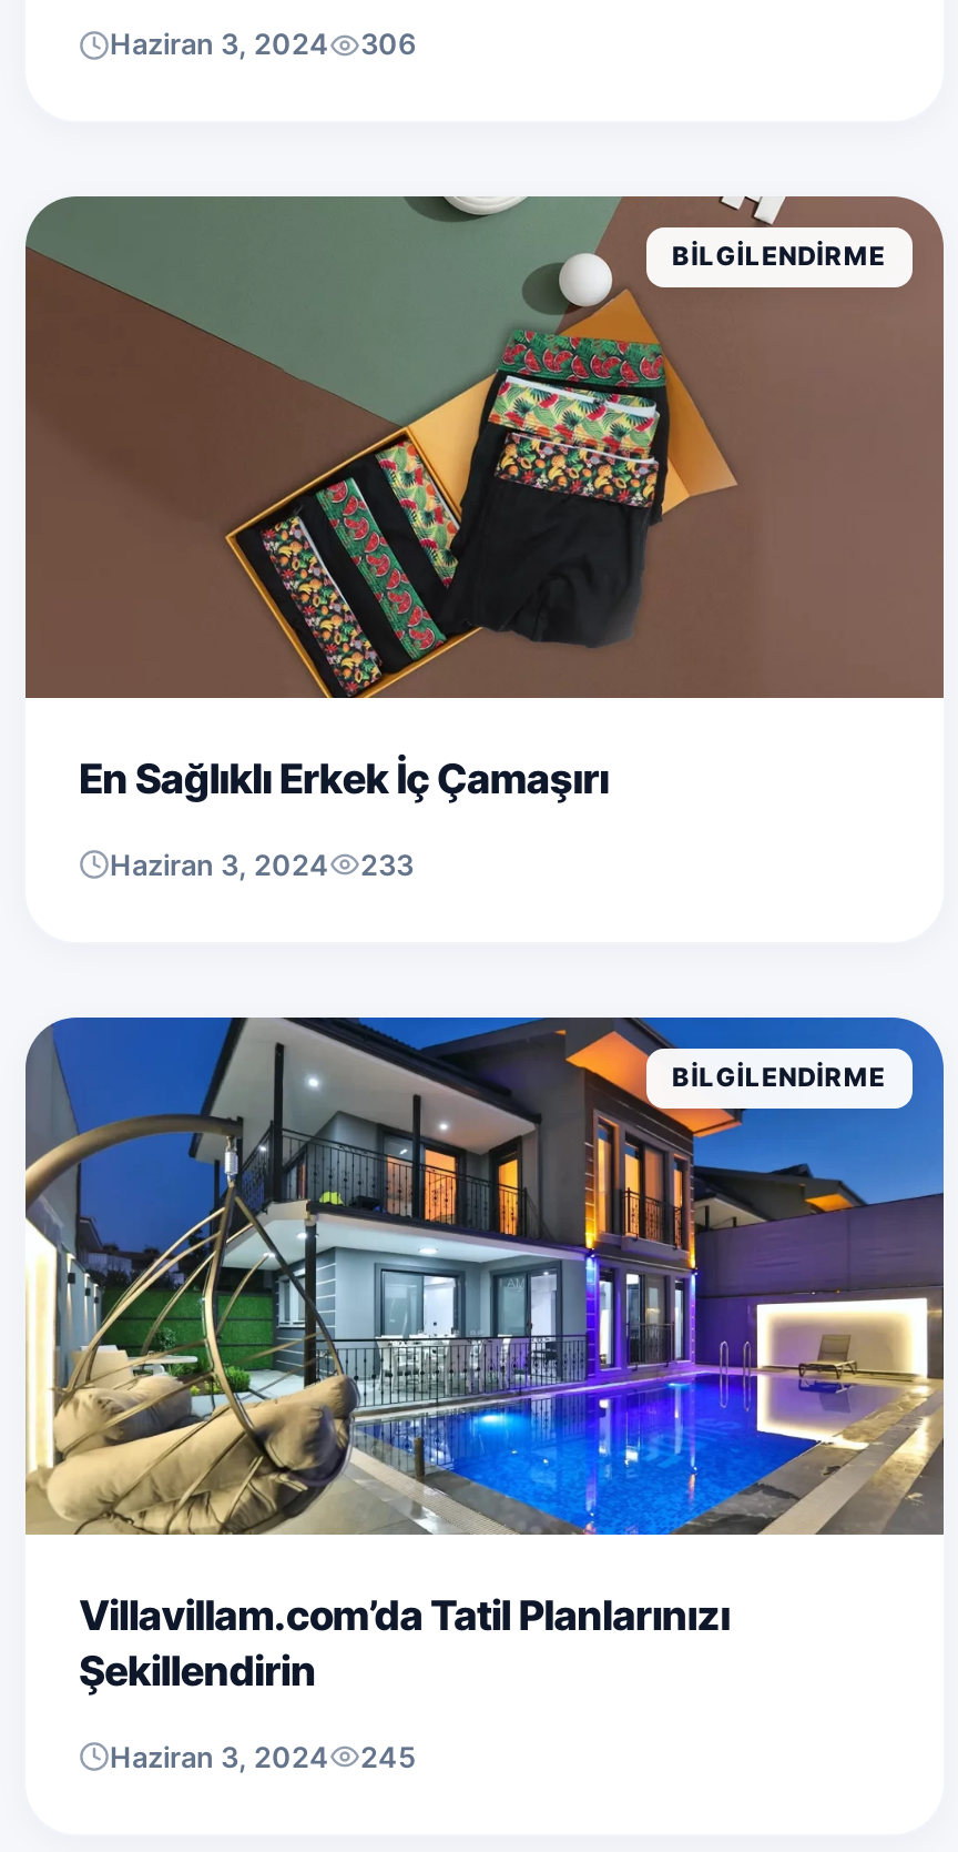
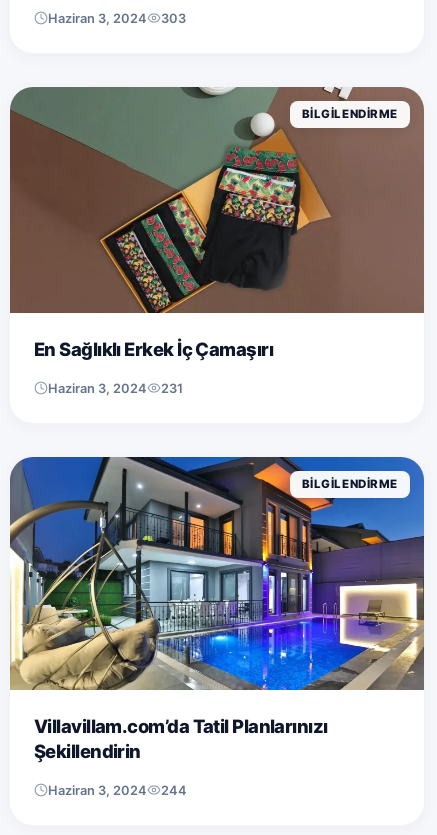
[110,28,416,61] Haziran 3, 2024 306 -> [48,11,186,26] Haziran 3, 2024 303
[110,848,414,882] Haziran 3, 2024 233 -> [48,381,183,396] Haziran 3, 2024 231
[110,1740,416,1774] Haziran 3, 2024 245 -> [48,783,187,798] Haziran 3, 2024 244

